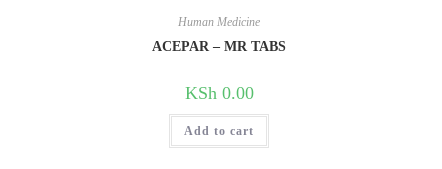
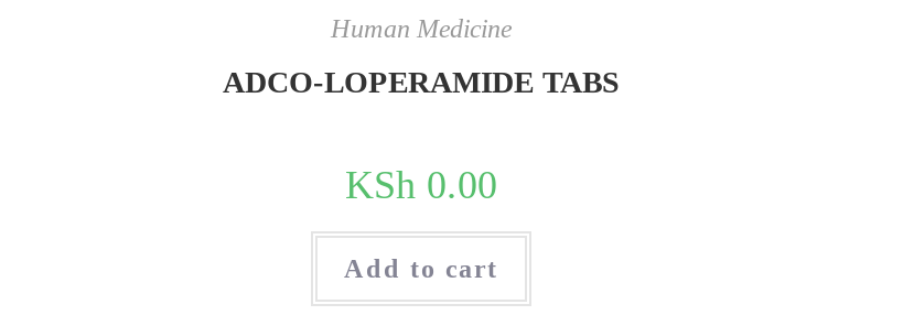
[152,39,286,54] ACEPAR – MR TABS -> [223,67,620,100] ADCO-LOPERAMIDE TABS

